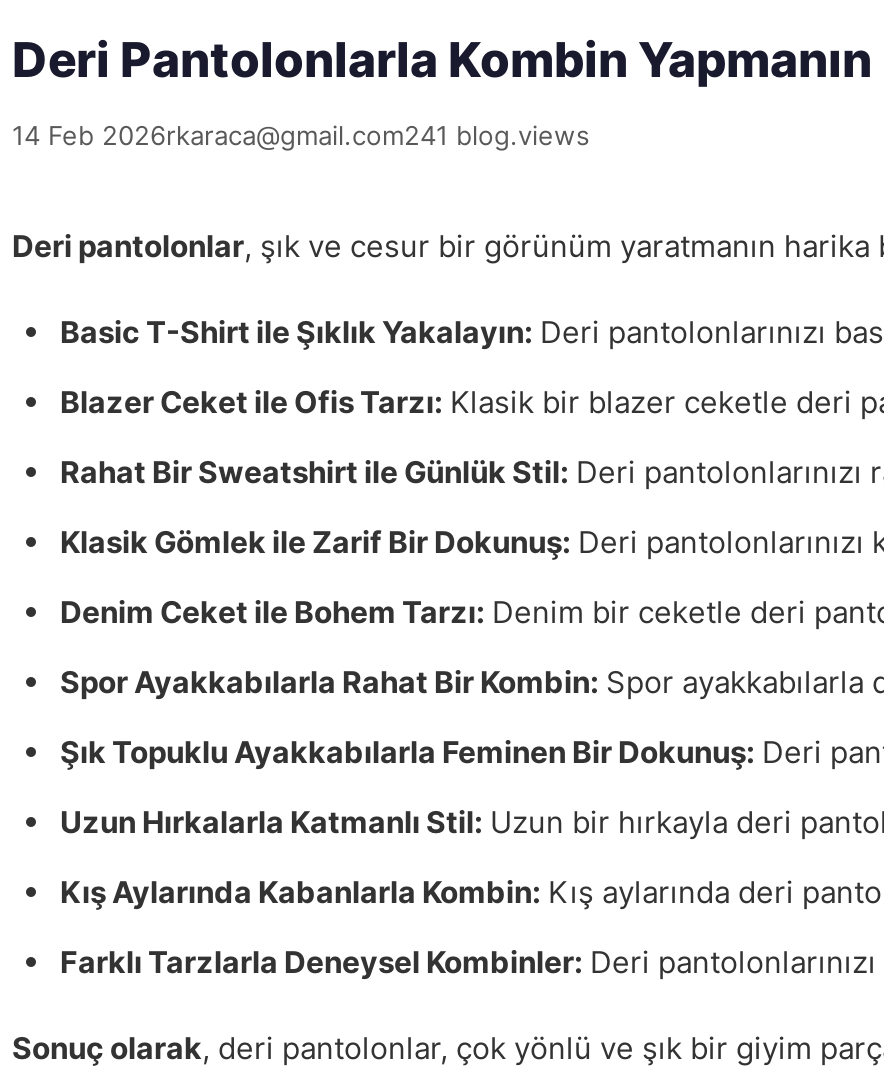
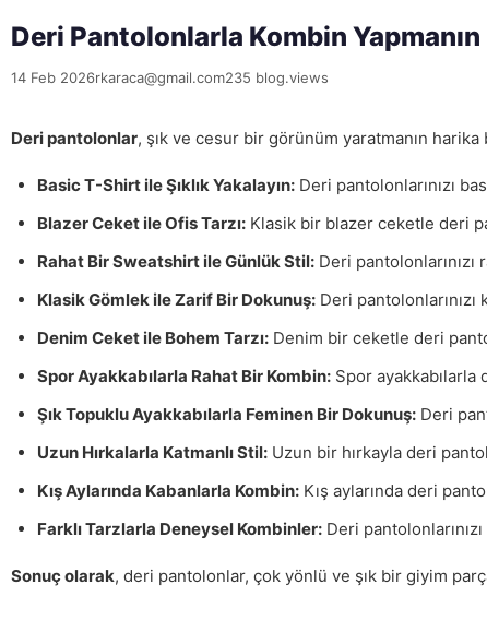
[12,120,590,152] 14 Feb 2026rkaraca@gmail.com241 blog.views -> [11,69,329,87] 14 Feb 2026rkaraca@gmail.com235 blog.views

